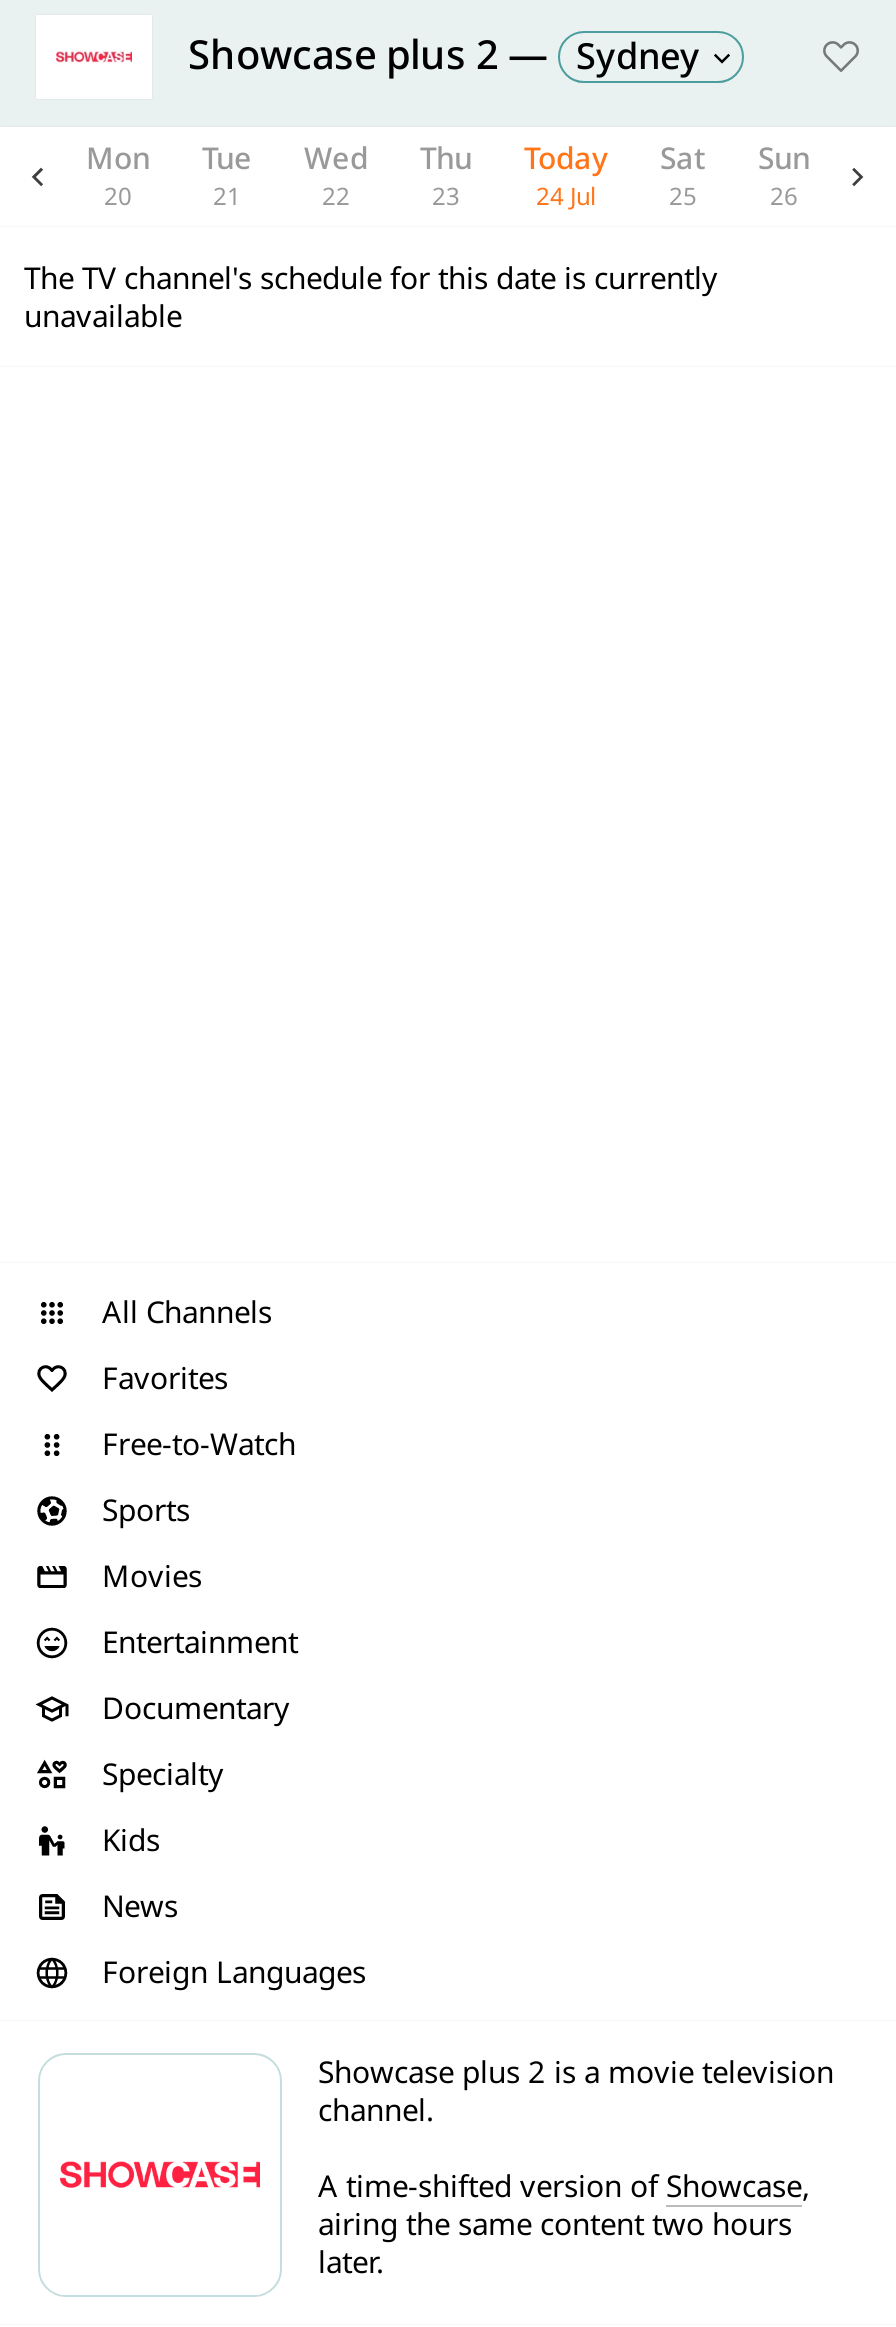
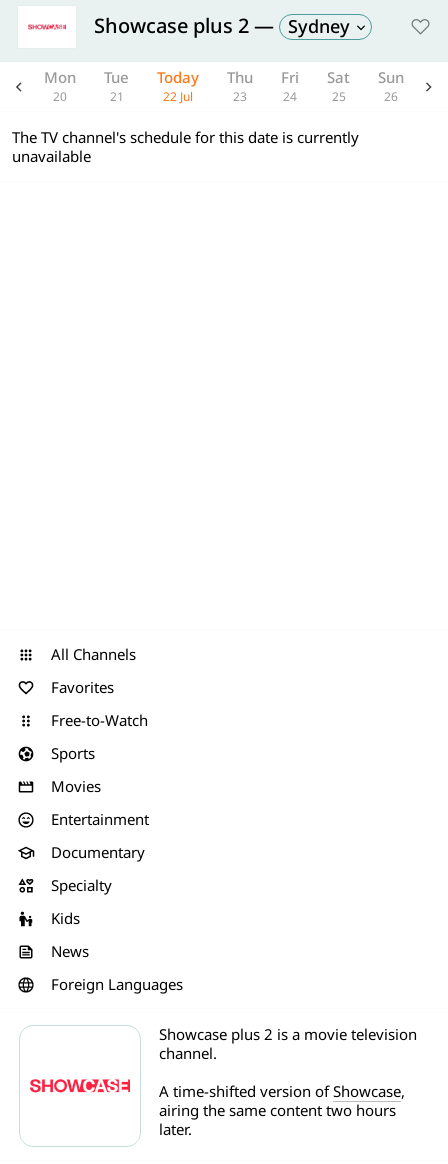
[304,137,368,213] Wed | 22 -> [157,67,199,105] Today | 22 Jul
[524,137,608,213] Today | 24 Jul -> [281,67,299,105] Fri | 24

